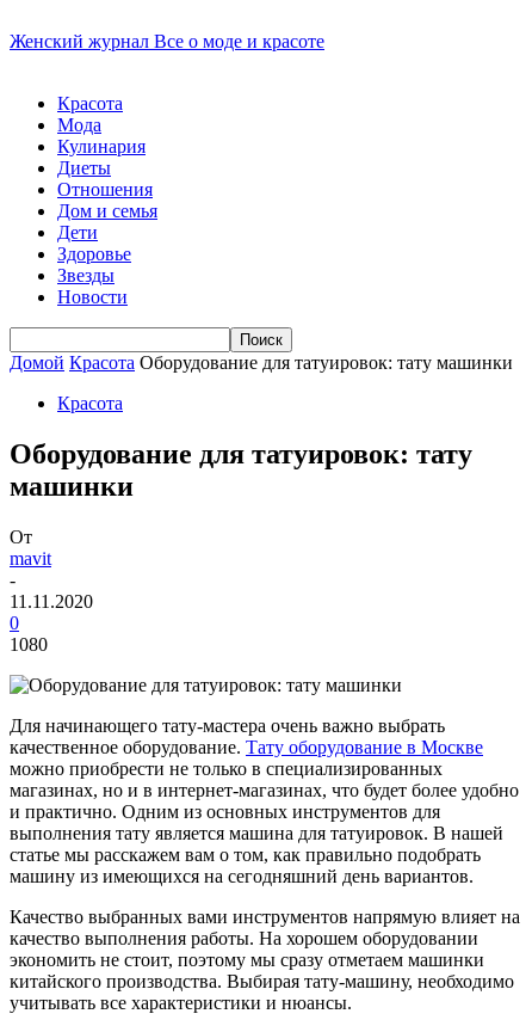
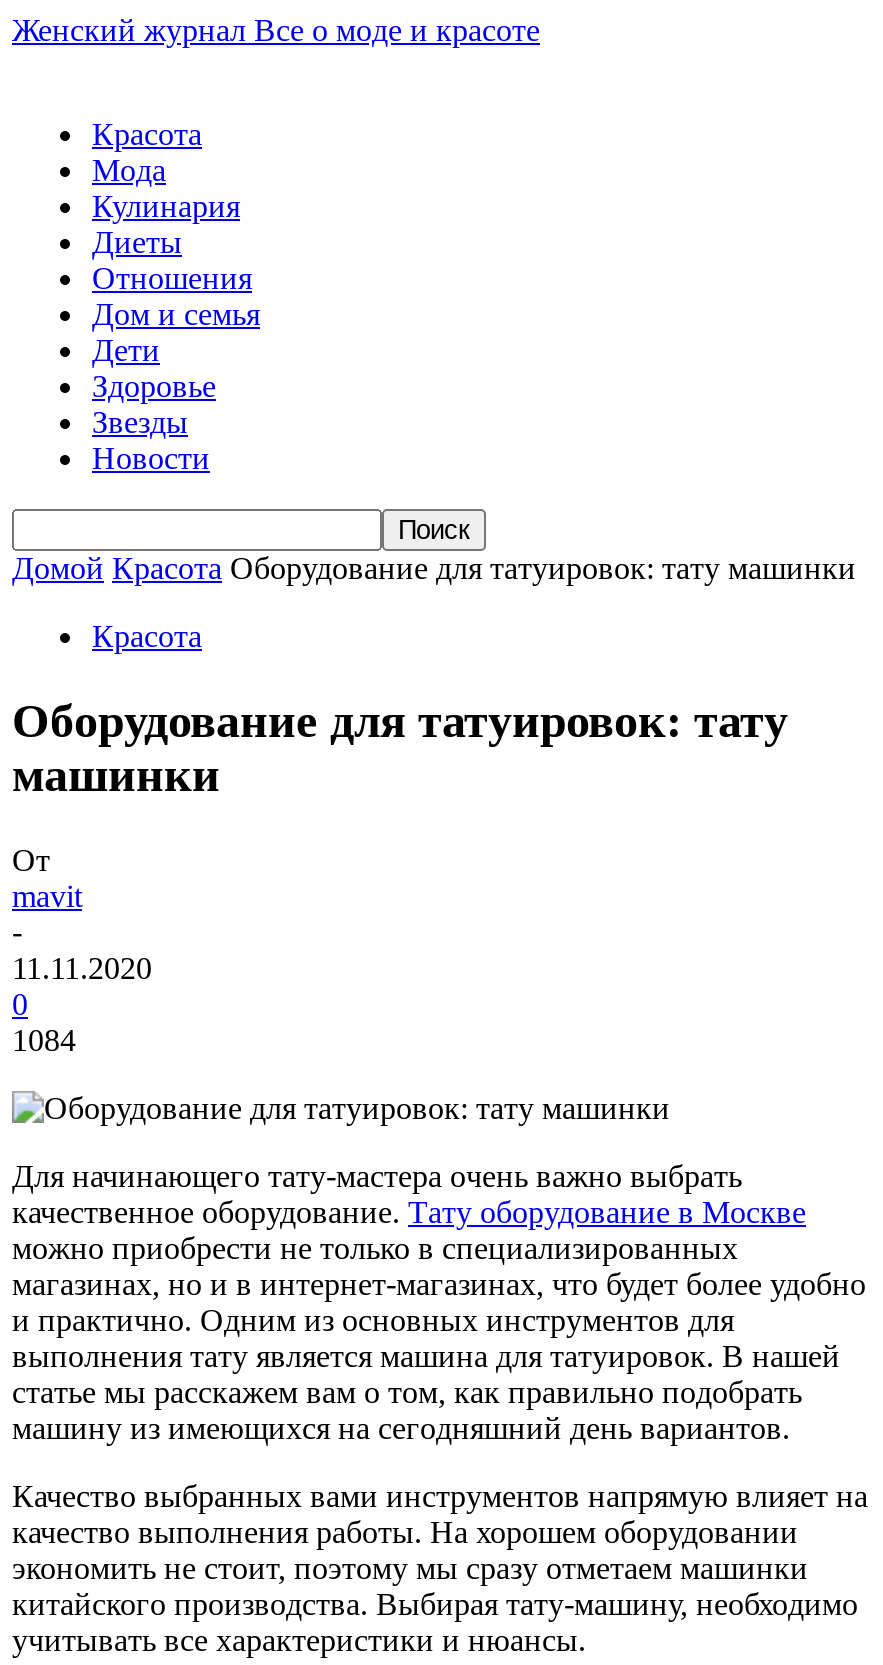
[10,634,48,654] 1080 -> [12,1023,76,1057] 1084

